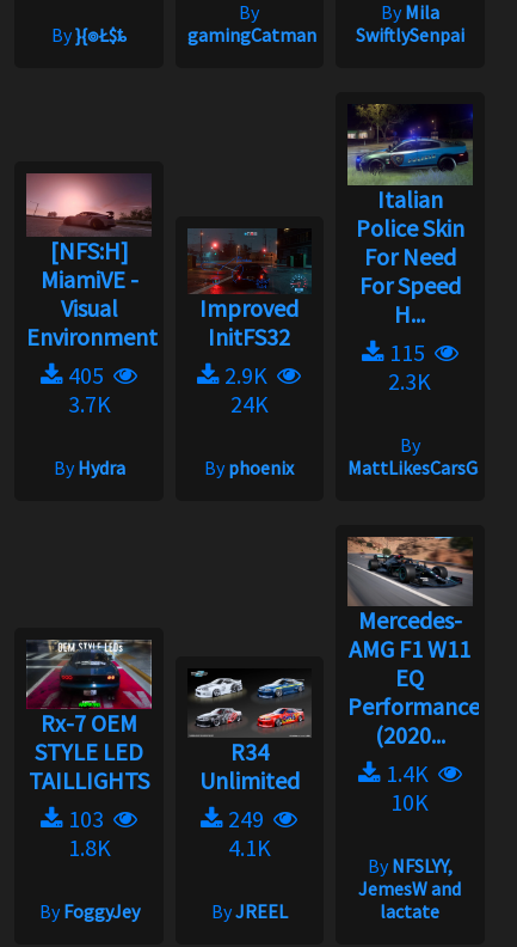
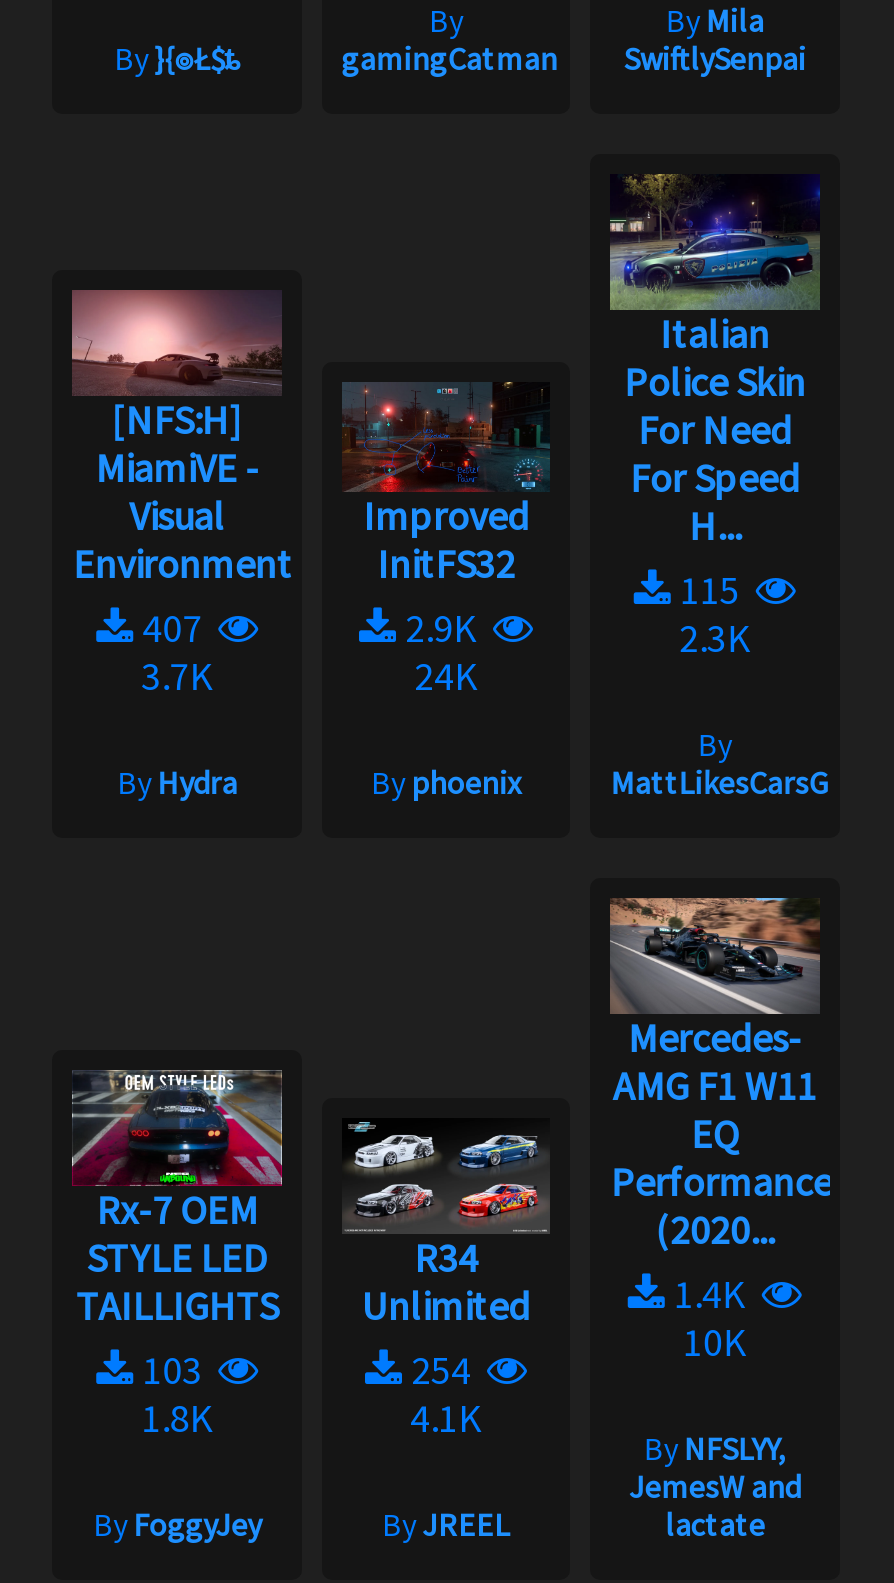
[63,359,114,389] 405 -> [134,601,218,651] 407
[224,804,274,834] 249 -> [403,1345,487,1395] 254

